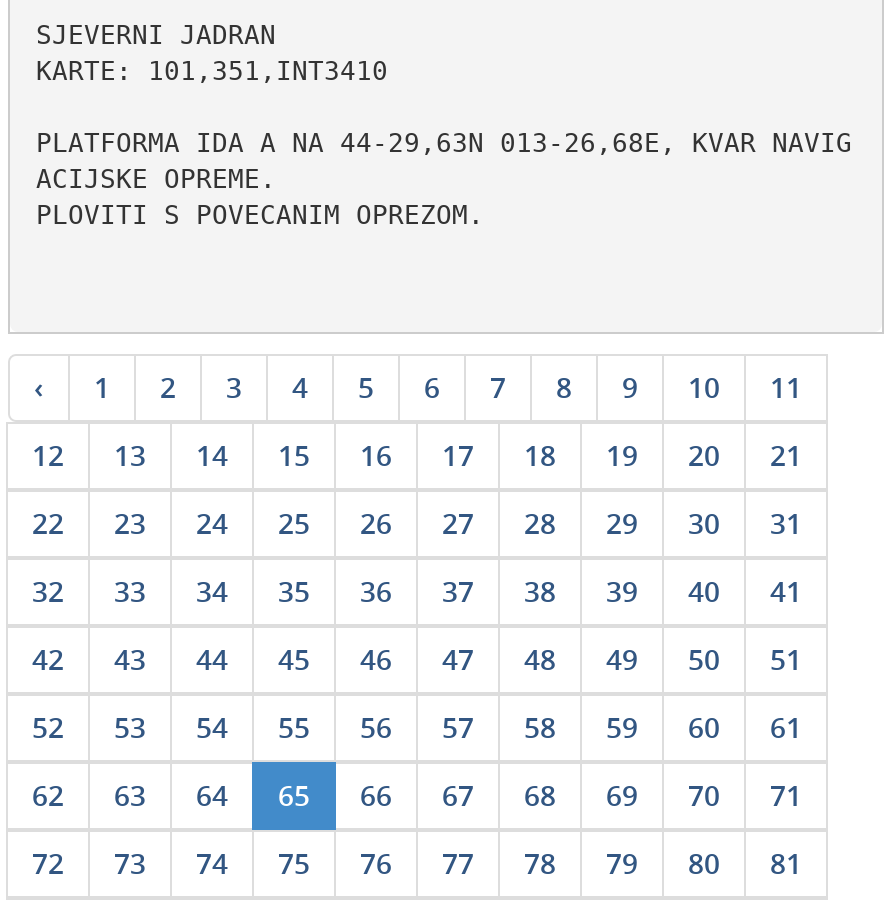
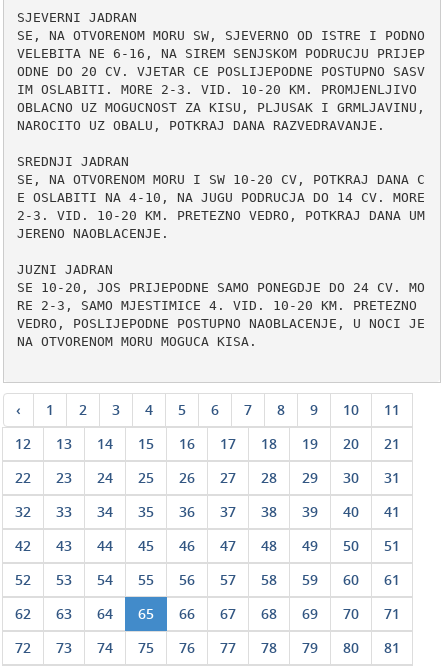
[36,56,852,230] KARTE: 101,351,INT3410 | PLATFORMA IDA A NA 44-29,63N 013-26,68E, KVAR NAVIG | ACIJSKE OPREME. | PLOVITI S POVECANIM OPREZOM. -> [17,28,425,349] SE, NA OTVORENOM MORU SW, SJEVERNO OD ISTRE I PODNO | VELEBITA NE 6-16, NA SIREM SENJSKOM PODRUCJU PRIJEP | ODNE DO 20 CV. VJETAR CE POSLIJEPODNE POSTUPNO SASV | IM OSLABITI. MORE 2-3. VID. 10-20 KM. PROMJENLJIVO | OBLACNO UZ MOGUCNOST ZA KISU, PLJUSAK I GRMLJAVINU, | NAROCITO UZ OBALU, POTKRAJ DANA RAZVEDRAVANJE. | SREDNJI JADRAN | SE, NA OTVORENOM MORU I SW 10-20 CV, POTKRAJ DANA C | E OSLABITI NA 4-10, NA JUGU PODRUCJA DO 14 CV. MORE | 2-3. VID. 10-20 KM. PRETEZNO VEDRO, POTKRAJ DANA UM | JERENO NAOBLACENJE. | JUZNI JADRAN | SE 10-20, JOS PRIJEPODNE SAMO PONEGDJE DO 24 CV. MO | RE 2-3, SAMO MJESTIMICE 4. VID. 10-20 KM. PRETEZNO | VEDRO, POSLIJEPODNE POSTUPNO NAOBLACENJE, U NOCI JE | NA OTVORENOM MORU MOGUCA KISA.

